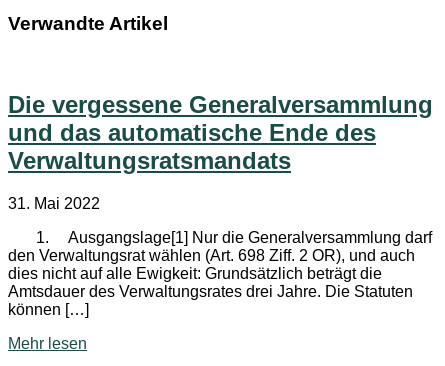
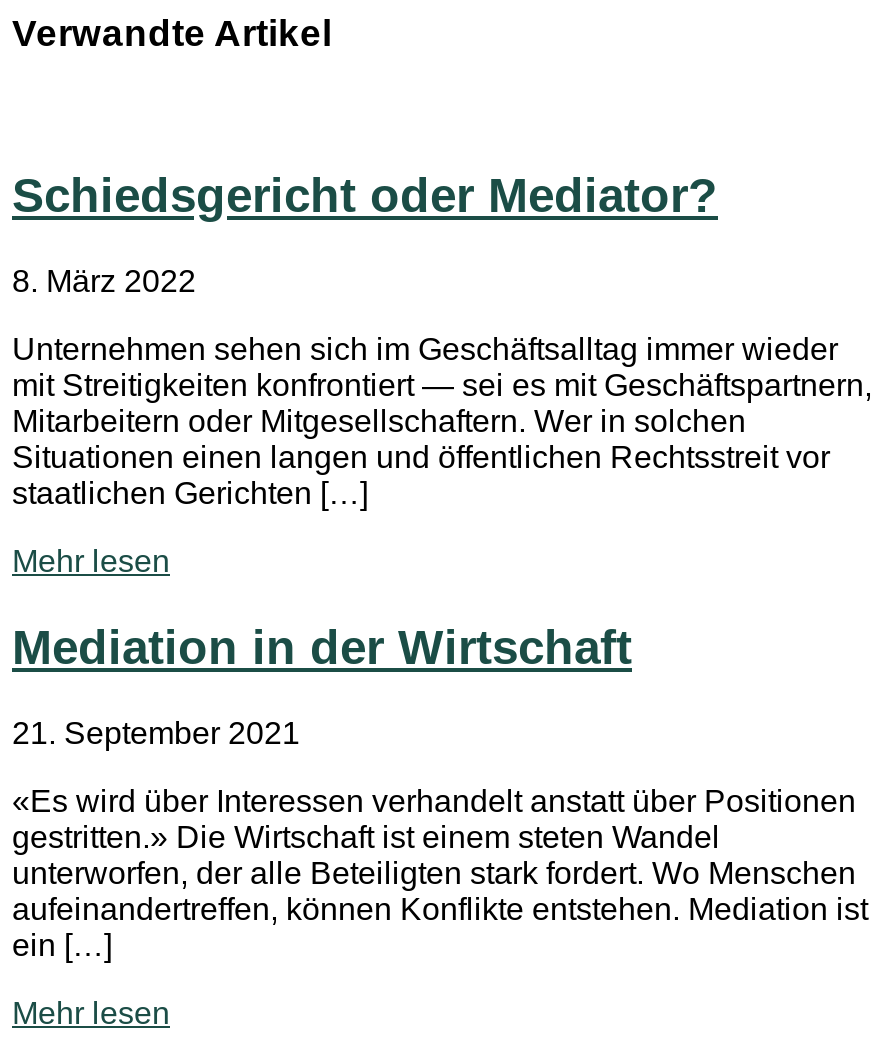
[8,91,433,318] Die vergessene Generalversammlung | und das automatische Ende des | Verwaltungsratsmandats | 31. Mai 2022 | 1. Ausgangslage[1] Nur die Generalversammlung darf | den Verwaltungsrat wählen (Art. 698 Ziff. 2 OR), und auch | dies nicht auf alle Ewigkeit: Grundsätzlich beträgt die | Amtsdauer des Verwaltungsrates drei Jahre. Die Statuten | können […] -> [12,168,872,962] Schiedsgericht oder Mediator? | 8. März 2022 | Unternehmen sehen sich im Geschäftsalltag immer wieder | mit Streitigkeiten konfrontiert — sei es mit Geschäftspartnern, | Mitarbeitern oder Mitgesellschaftern. Wer in solchen | Situationen einen langen und öffentlichen Rechtsstreit vor | staatlichen Gerichten […] | Mehr lesen | Mediation in der Wirtschaft | 21. September 2021 | «Es wird über Interessen verhandelt anstatt über Positionen | gestritten.» Die Wirtschaft ist einem steten Wandel | unterworfen, der alle Beteiligten stark fordert. Wo Menschen | aufeinandertreffen, können Konflikte entstehen. Mediation ist | ein […]

